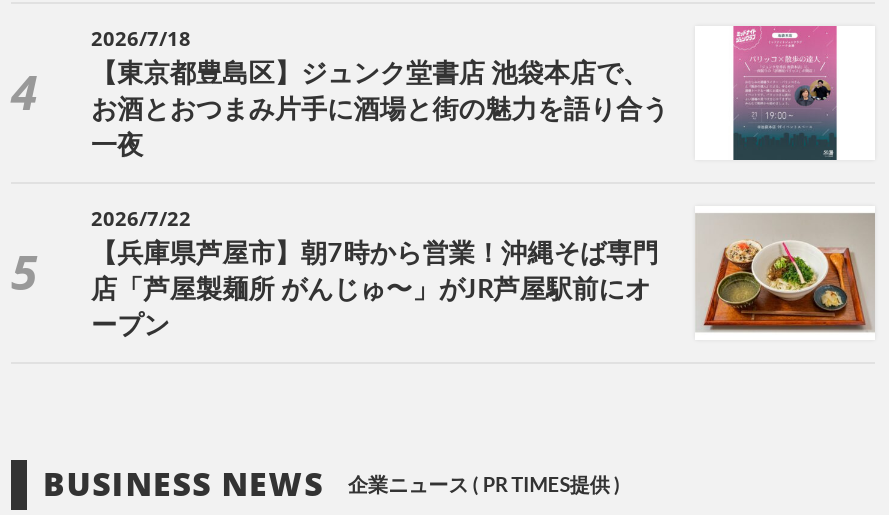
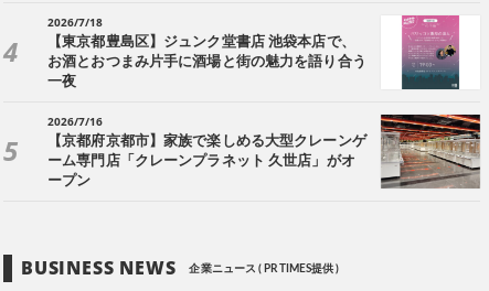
[91,204,191,232] 2026/7/22 -> [47,113,103,129] 2026/7/16
[91,206,875,340] [image] | 【兵庫県芦屋市】朝7時から営業！沖縄そば専門 -> [47,114,481,190] [image] | 【京都府京都市】家族で楽しめる大型クレーンゲ
[91,278,651,304] 店「芦屋製麺所 がんじゅ〜」がJR芦屋駅前にオ -> [47,154,355,168] ーム専門店「クレーンプラネット 久世店」がオ

